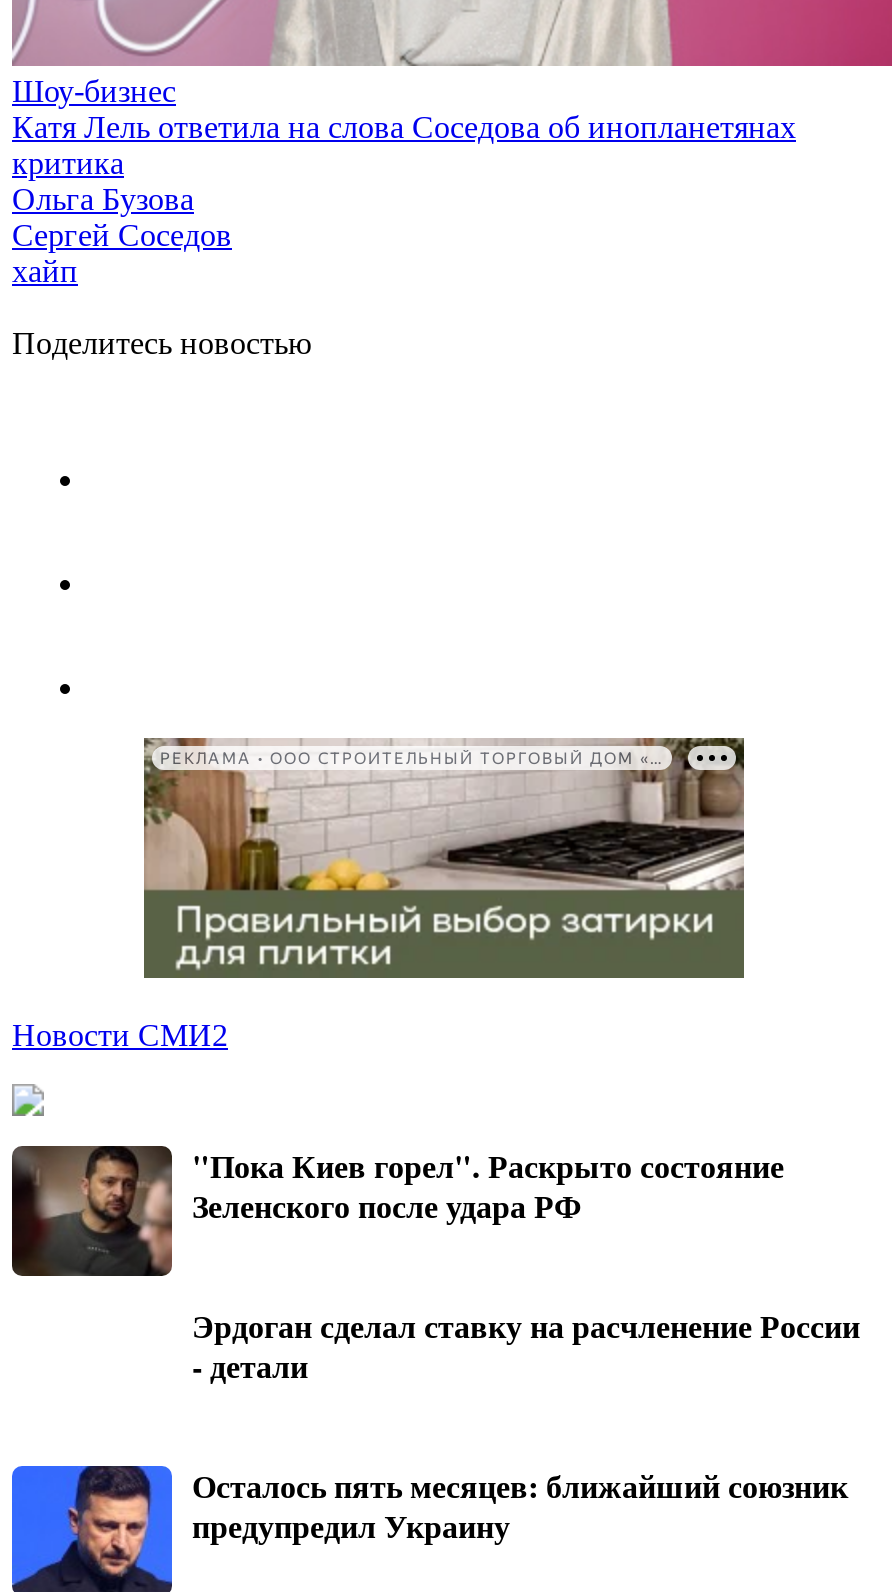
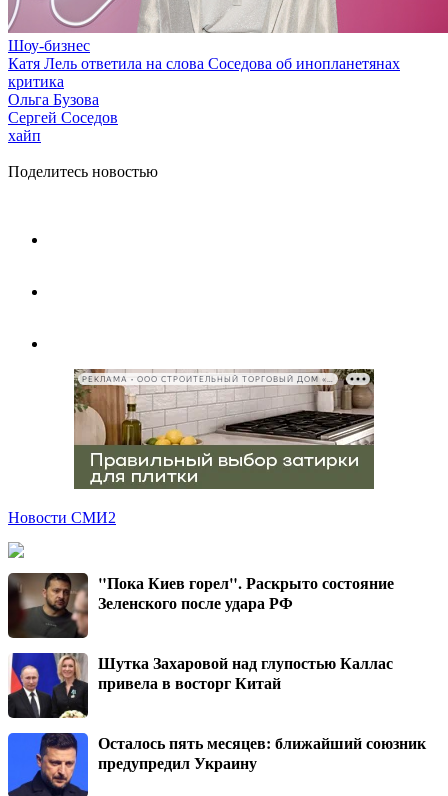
none -> [7,652,89,719] [image]
[192,1303,860,1389] Эрдоган сделал ставку на расчленение России | - детали -> [98,651,393,694] Шутка Захаровой над глупостью Каллас | привела в восторг Китай

